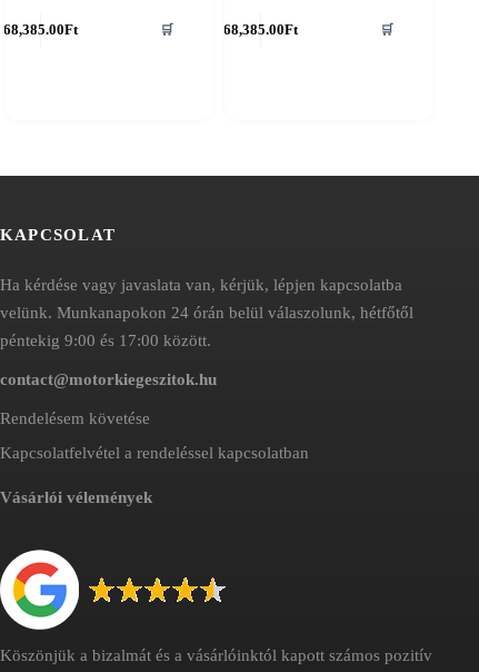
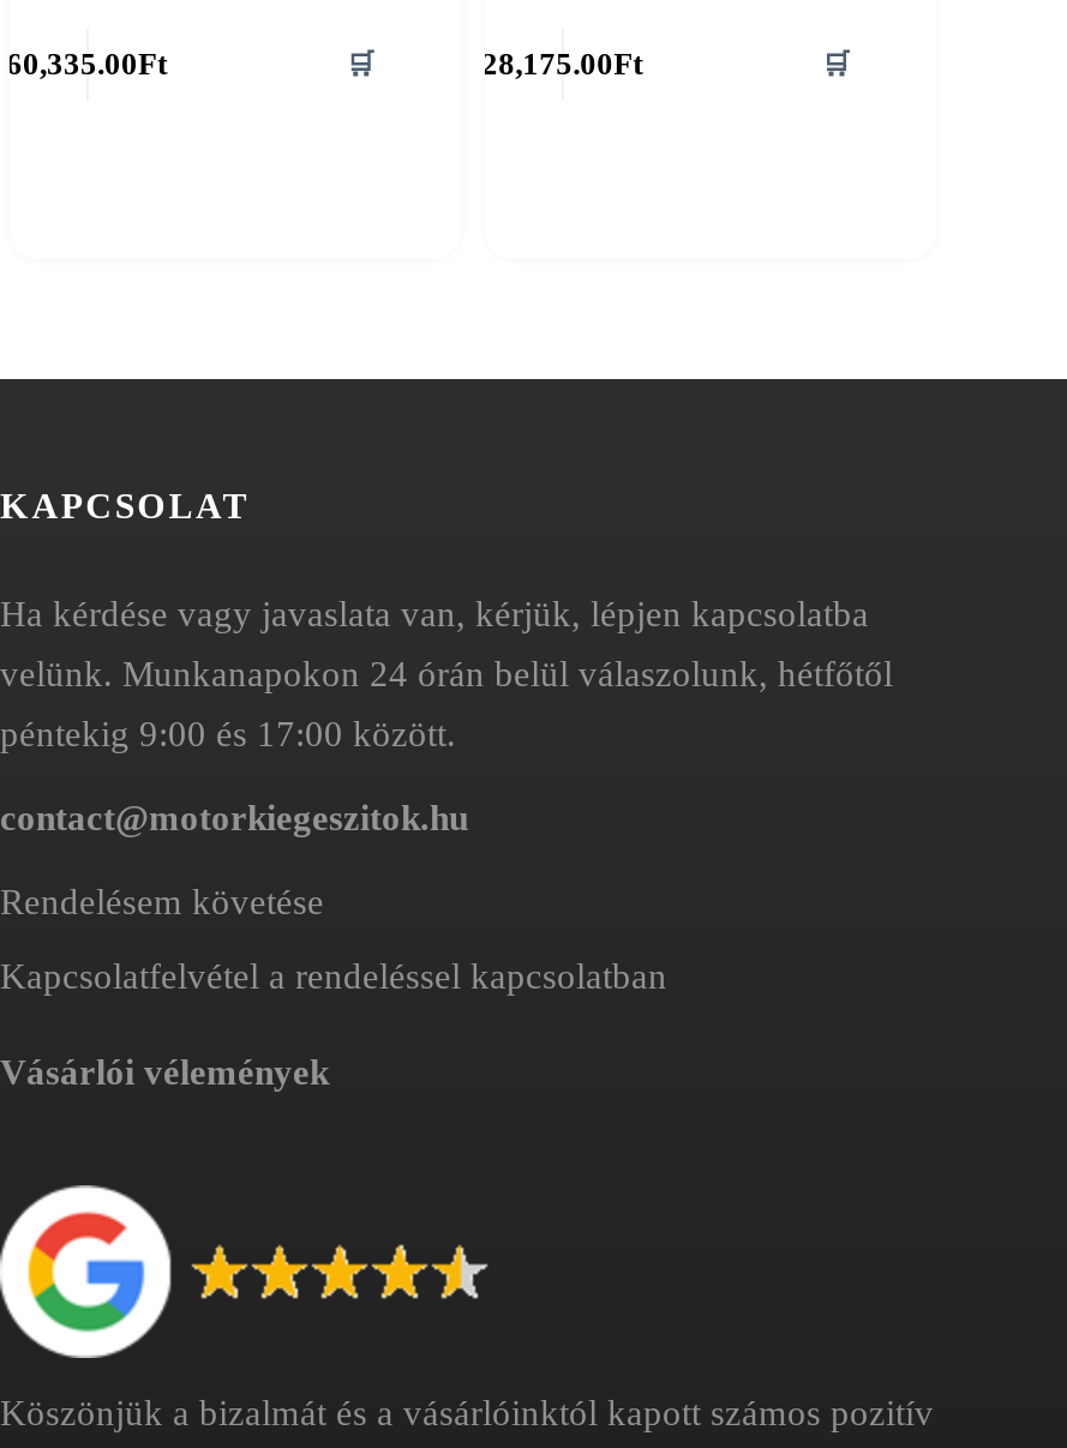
[3,21,77,38] 68,385.00Ft -> [6,45,167,81] 60,335.00Ft
[223,21,297,38] 68,385.00Ft -> [482,45,642,81] 28,175.00Ft

